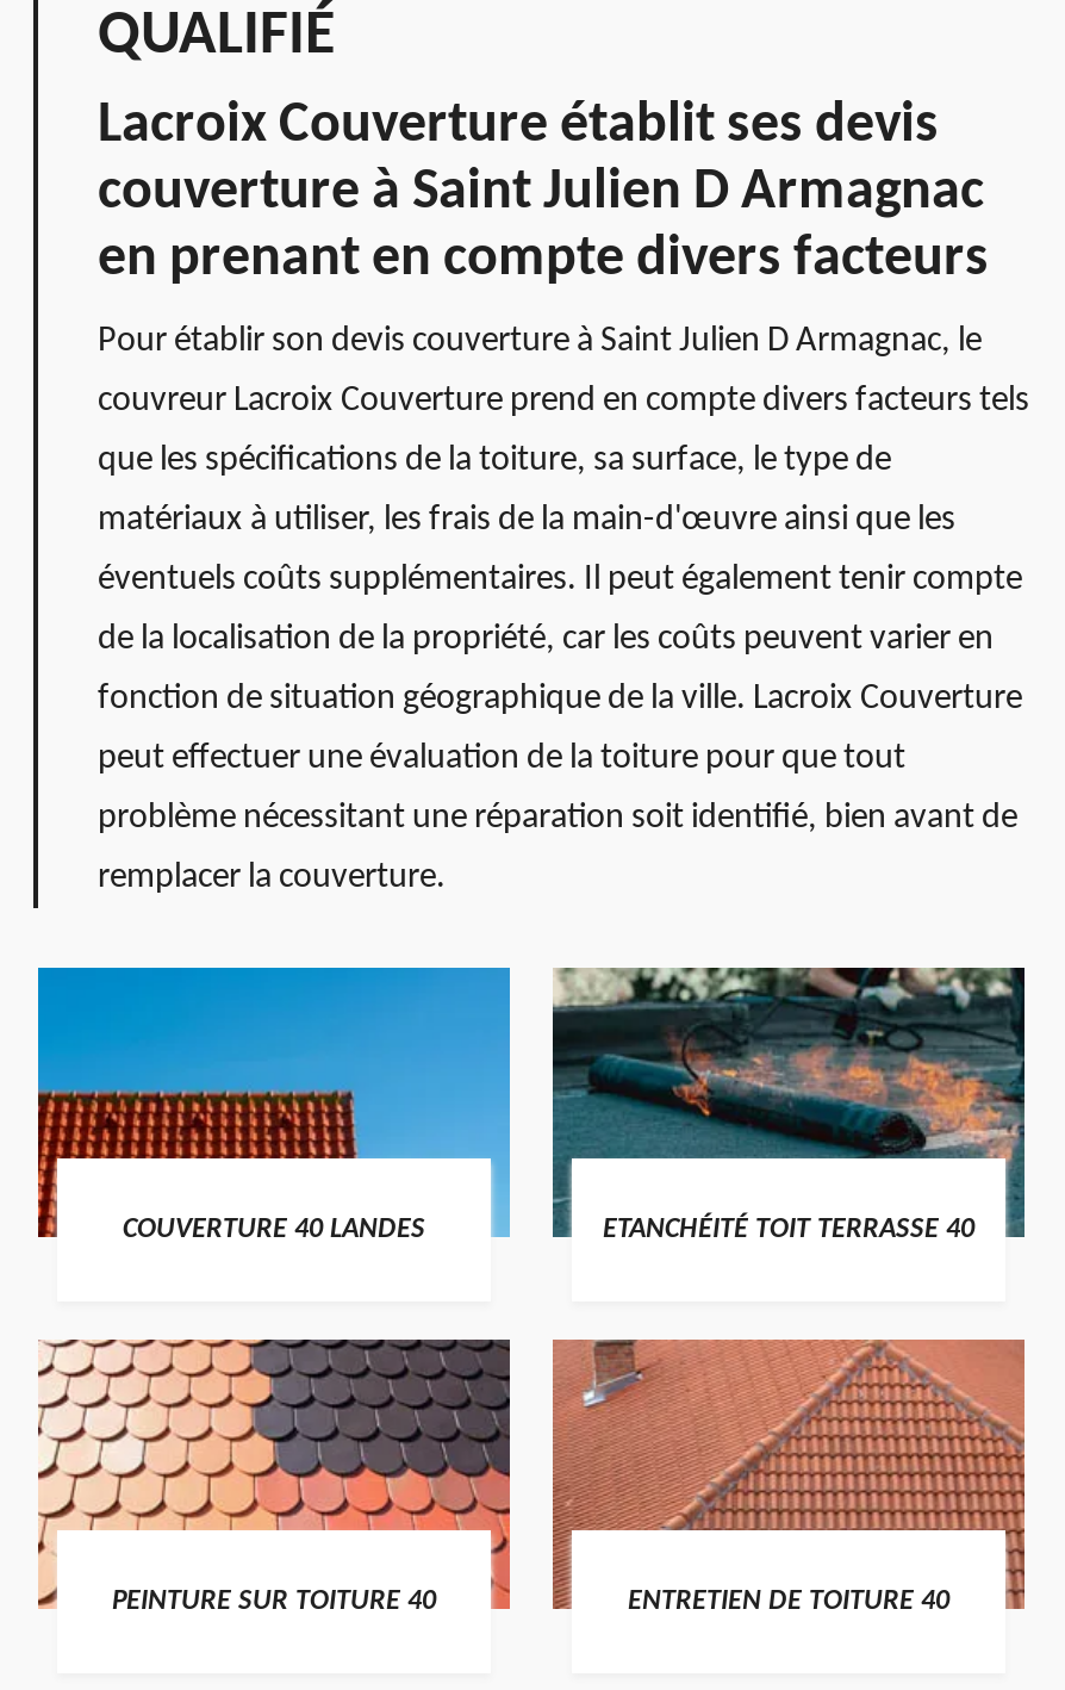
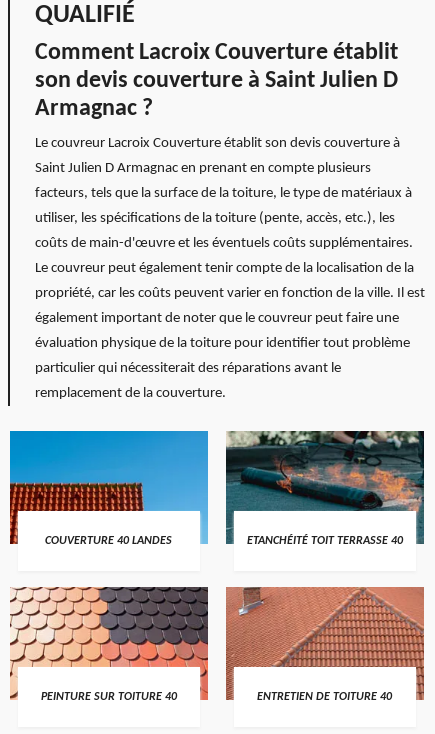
[98,98,1029,896] Lacroix Couverture établit ses devis | couverture à Saint Julien D Armagnac | en prenant en compte divers facteurs | Pour établir son devis couverture à Saint Julien D Armagnac, le | couvreur Lacroix Couverture prend en compte divers facteurs tels | que les spécifications de la toiture, sa surface, le type de | matériaux à utiliser, les frais de la main-d'œuvre ainsi que les | éventuels coûts supplémentaires. Il peut également tenir compte | de la localisation de la propriété, car les coûts peuvent varier en | fonction de situation géographique de la ville. Lacroix Couverture | peut effectuer une évaluation de la toiture pour que tout | problème nécessitant une réparation soit identifié, bien avant de | remplacer la couverture. -> [35,41,425,401] Comment Lacroix Couverture établit | son devis couverture à Saint Julien D | Armagnac ? | Le couvreur Lacroix Couverture établit son devis couverture à | Saint Julien D Armagnac en prenant en compte plusieurs | facteurs, tels que la surface de la toiture, le type de matériaux à | utiliser, les spécifications de la toiture (pente, accès, etc.), les | coûts de main-d'œuvre et les éventuels coûts supplémentaires. | Le couvreur peut également tenir compte de la localisation de la | propriété, car les coûts peuvent varier en fonction de la ville. Il est | également important de noter que le couvreur peut faire une | évaluation physique de la toiture pour identifier tout problème | particulier qui nécessiterait des réparations avant le | remplacement de la couverture.

